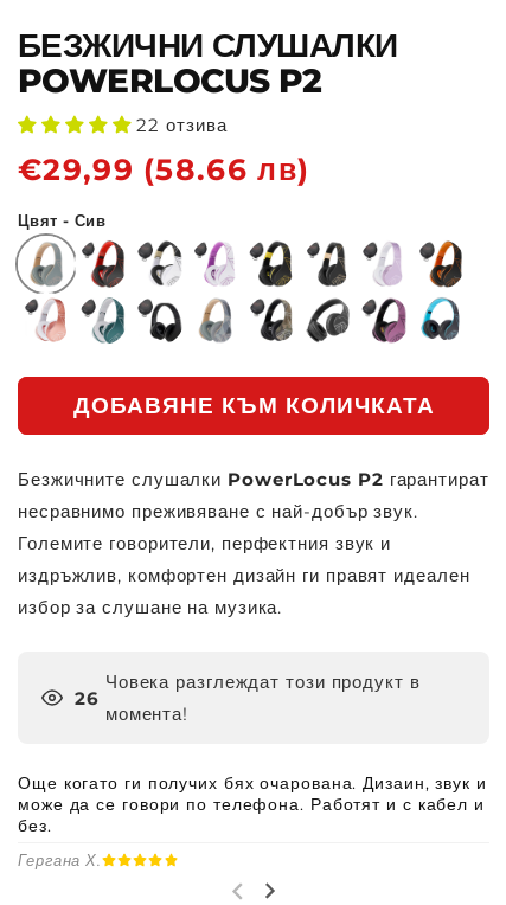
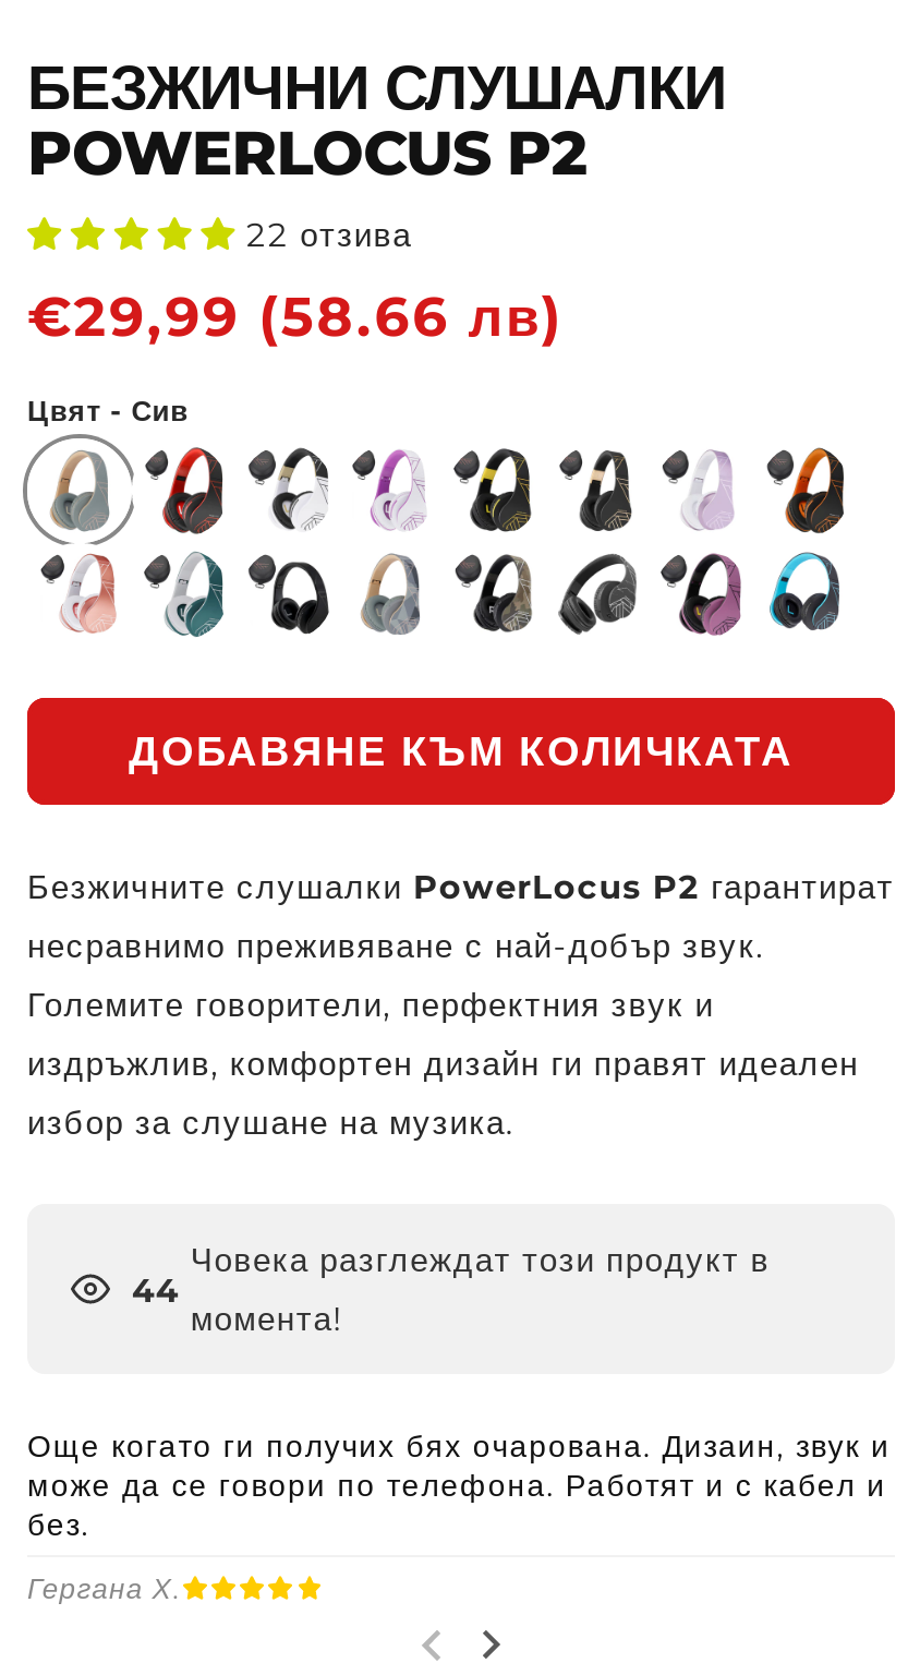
[75,686,99,709] 26 -> [132,1268,179,1310] 44

